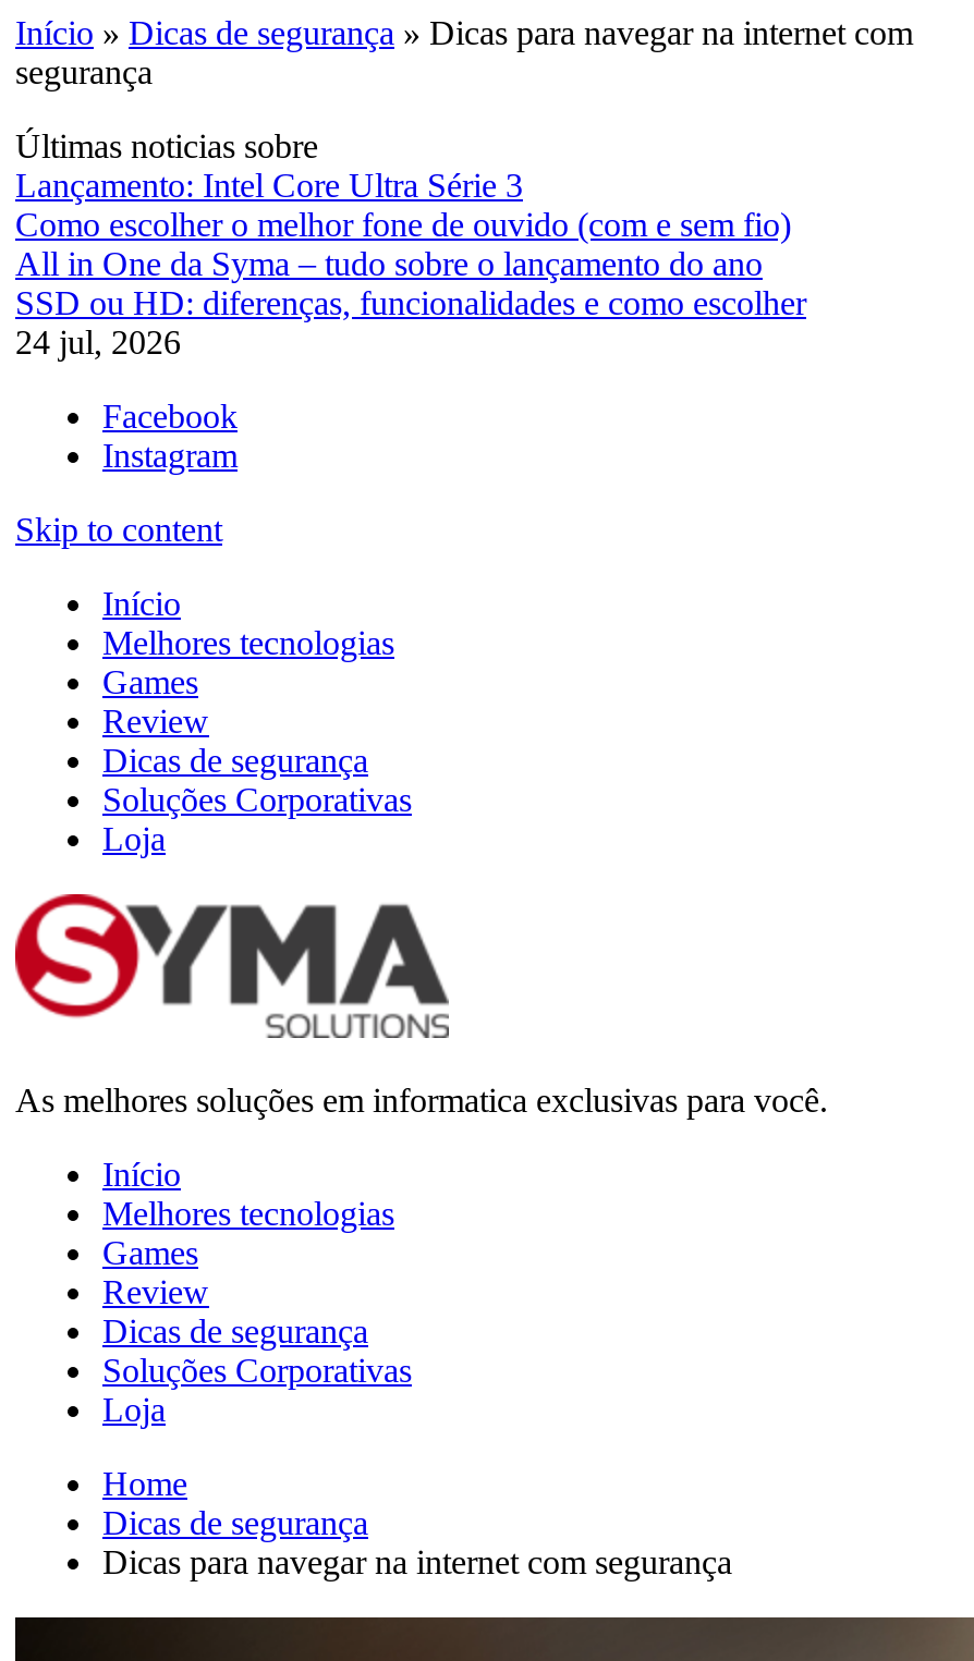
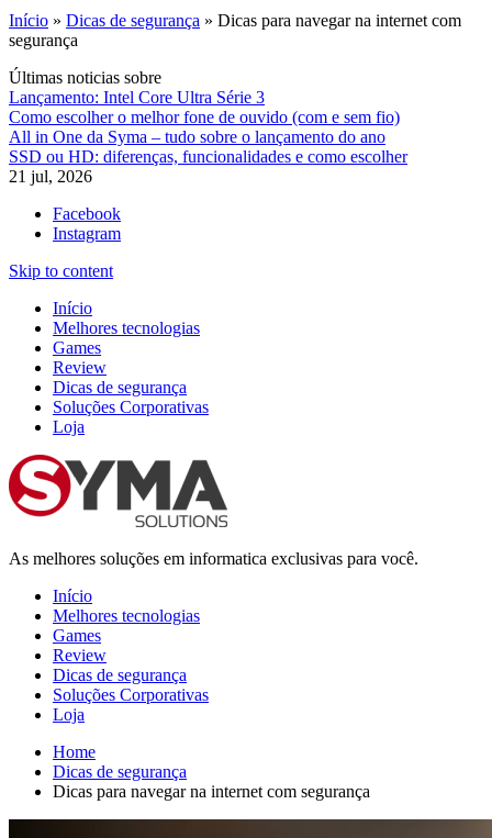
[15,323,181,361] 24 jul, 2026 -> [9,167,92,186] 21 jul, 2026

